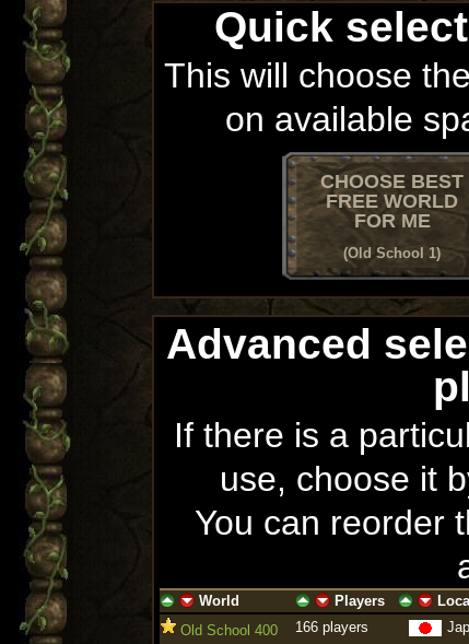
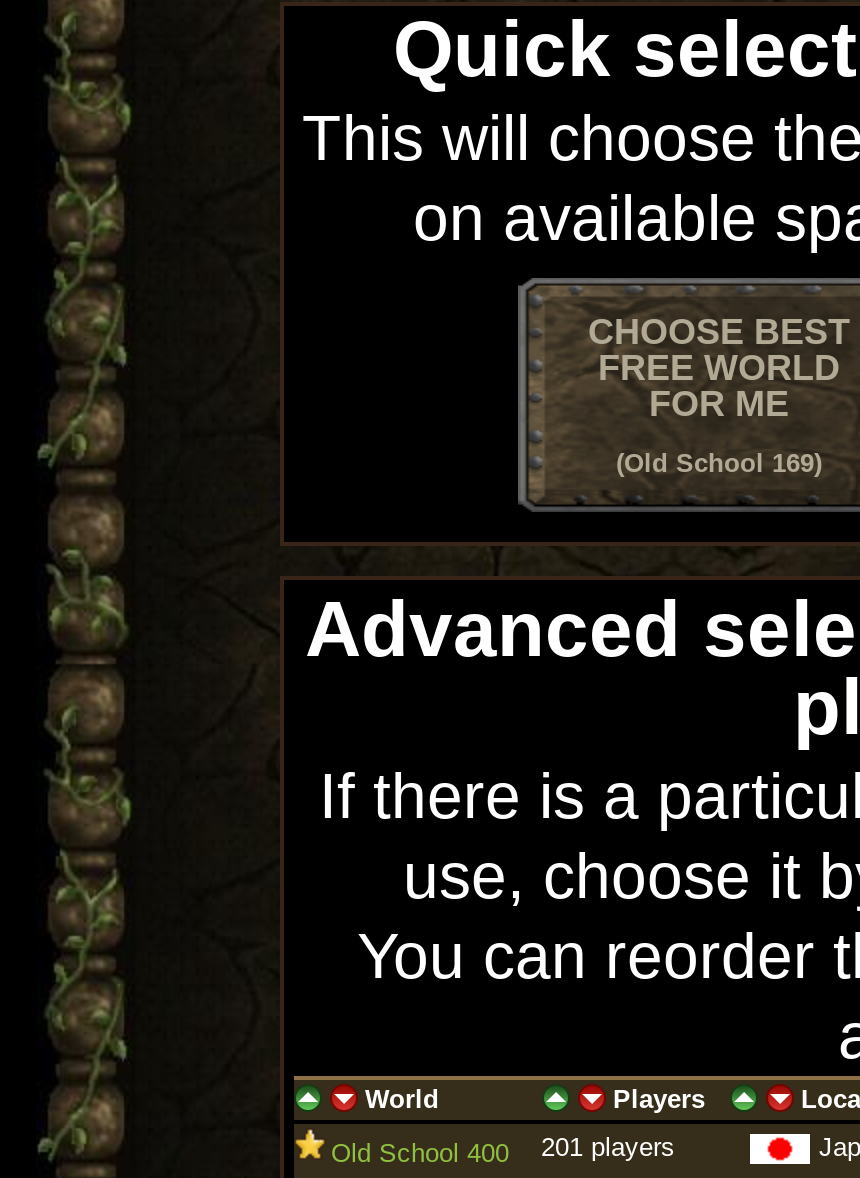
[343,245,441,261] (Old School 1) -> [616,448,822,478] (Old School 169)
[180,619,368,639] Old School 400 166 players -> [331,1132,675,1168] Old School 400 201 players

